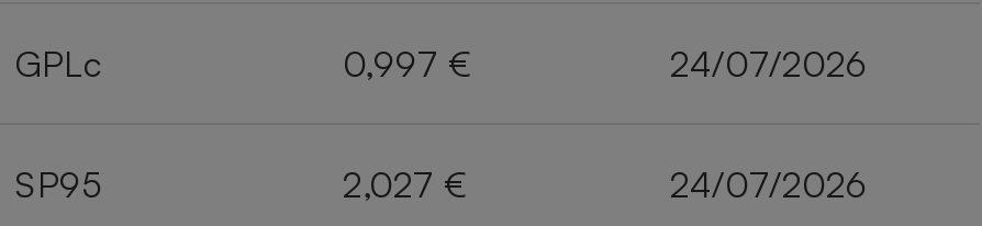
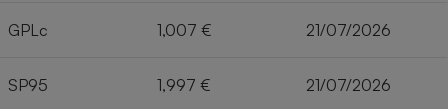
[343,42,472,86] 0,997 € -> [157,20,212,40] 1,007 €
[670,42,868,86] 24/07/2026 -> [306,20,391,40] 21/07/2026
[343,163,468,207] 2,027 € -> [157,75,211,95] 1,997 €
[670,163,868,207] 24/07/2026 -> [306,75,391,95] 21/07/2026

